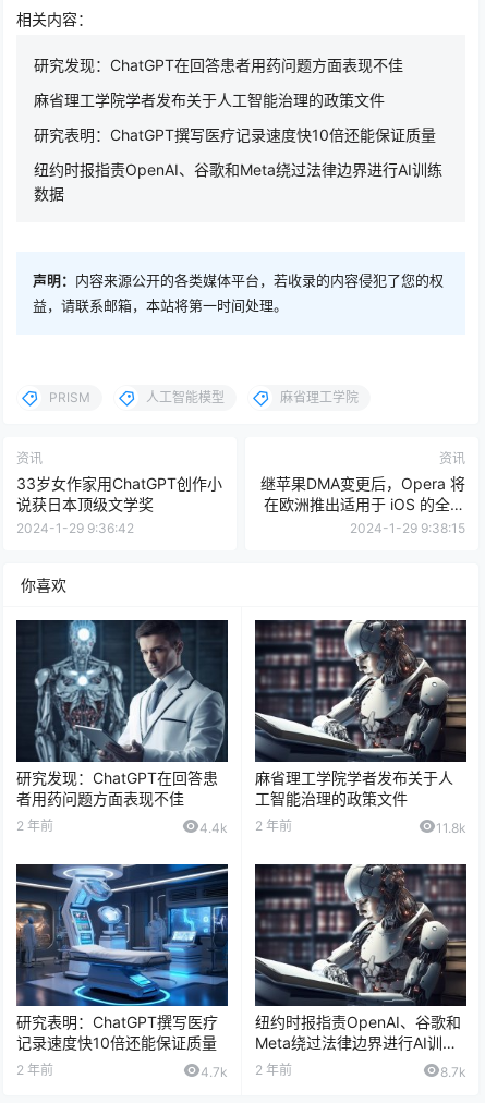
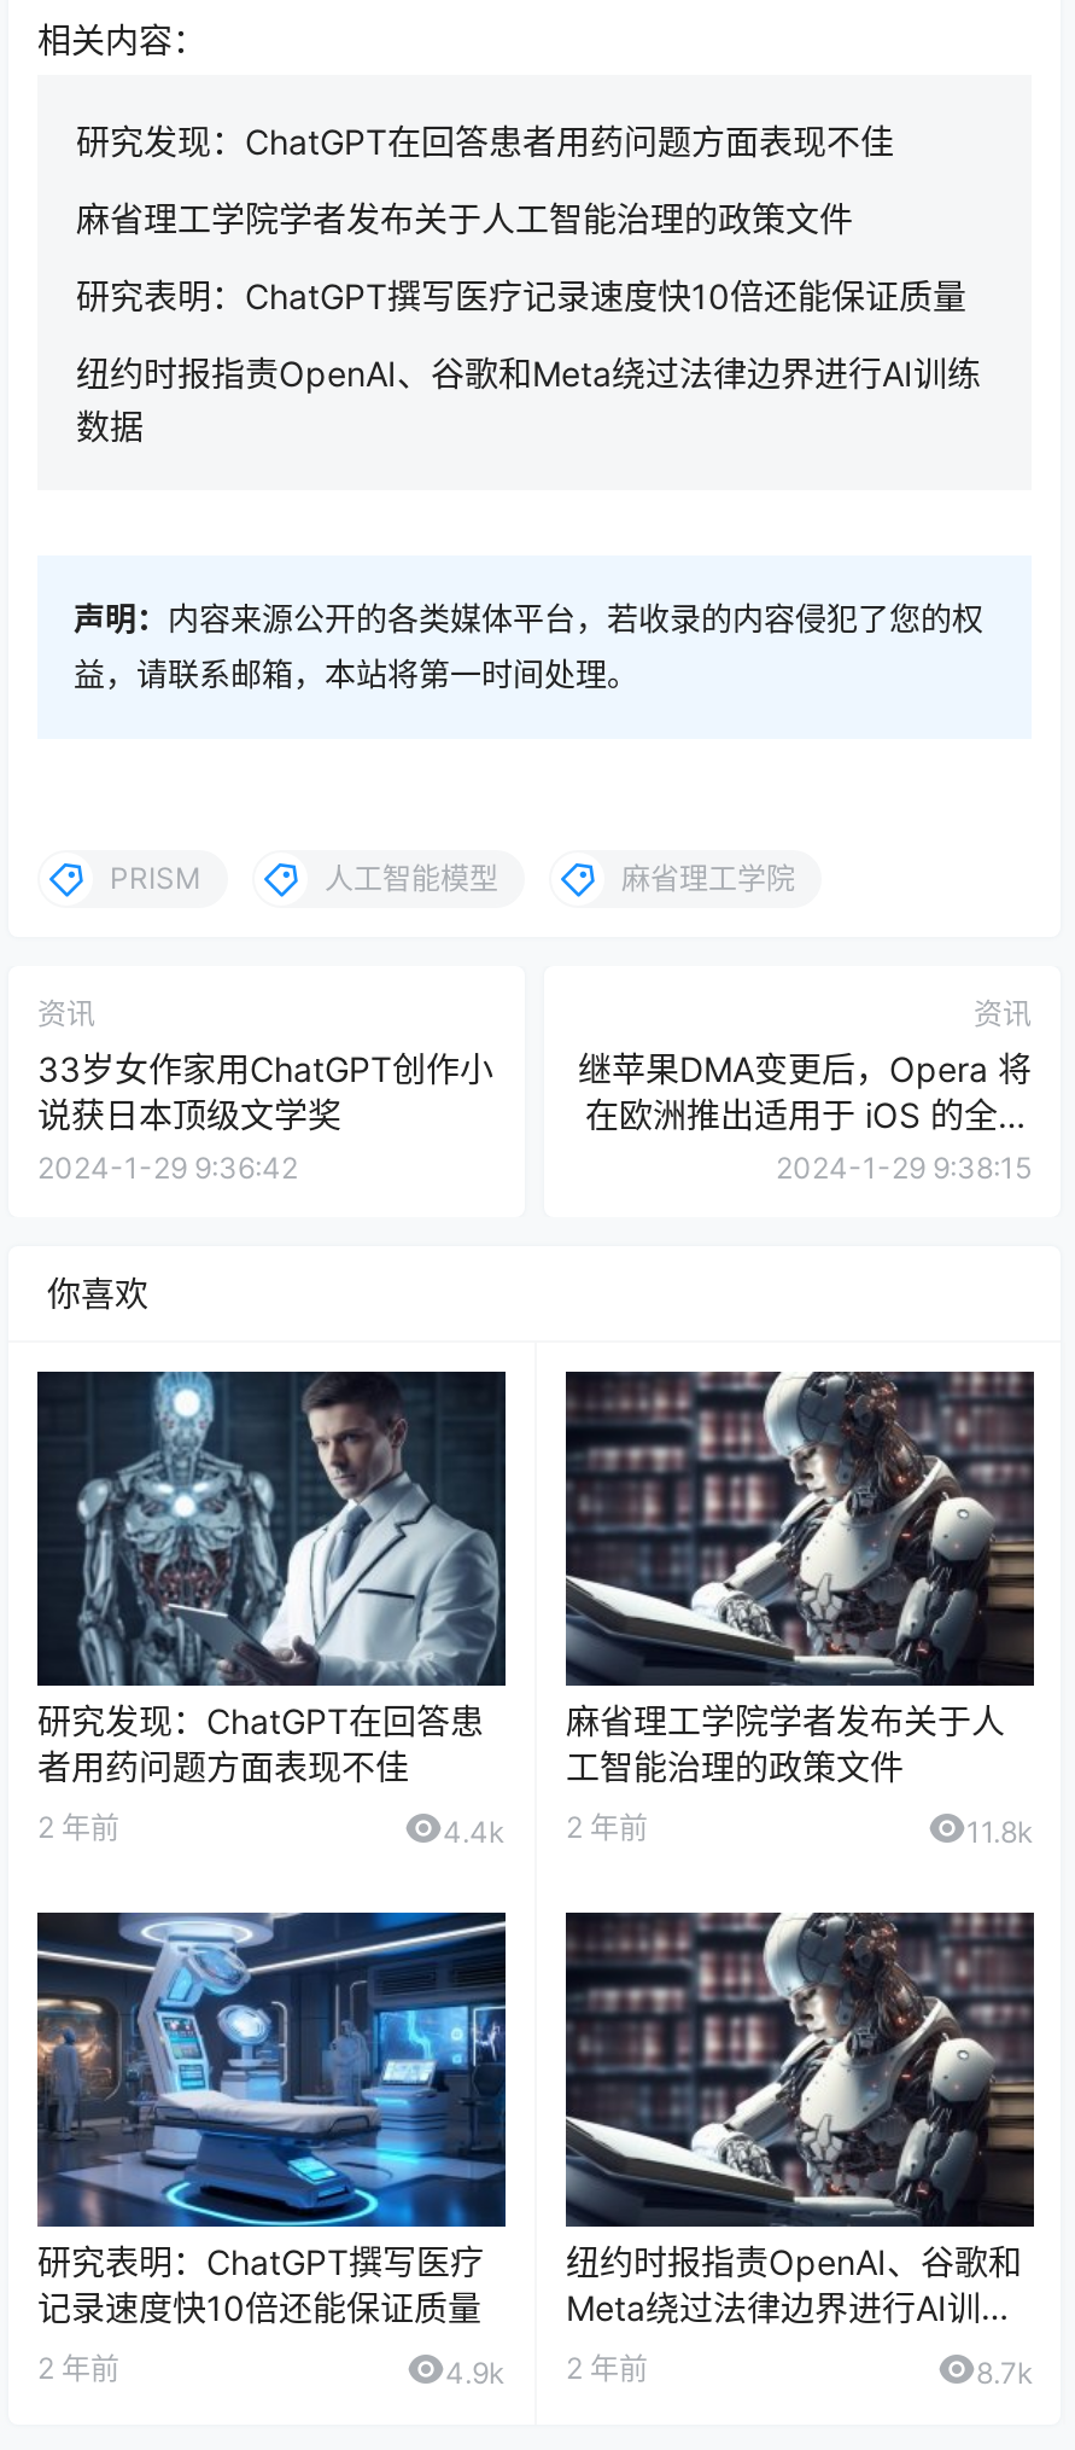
[201,1063,228,1080] 4.7k -> [445,2354,506,2390] 4.9k

